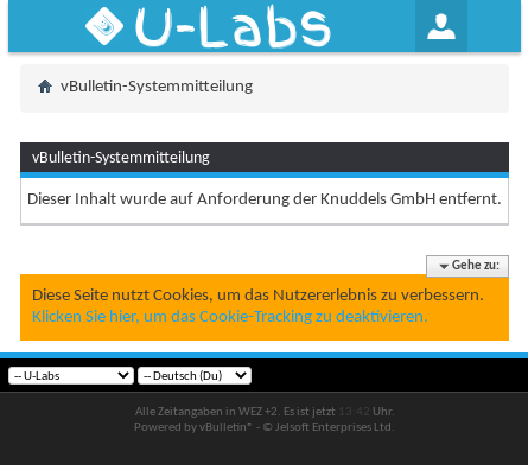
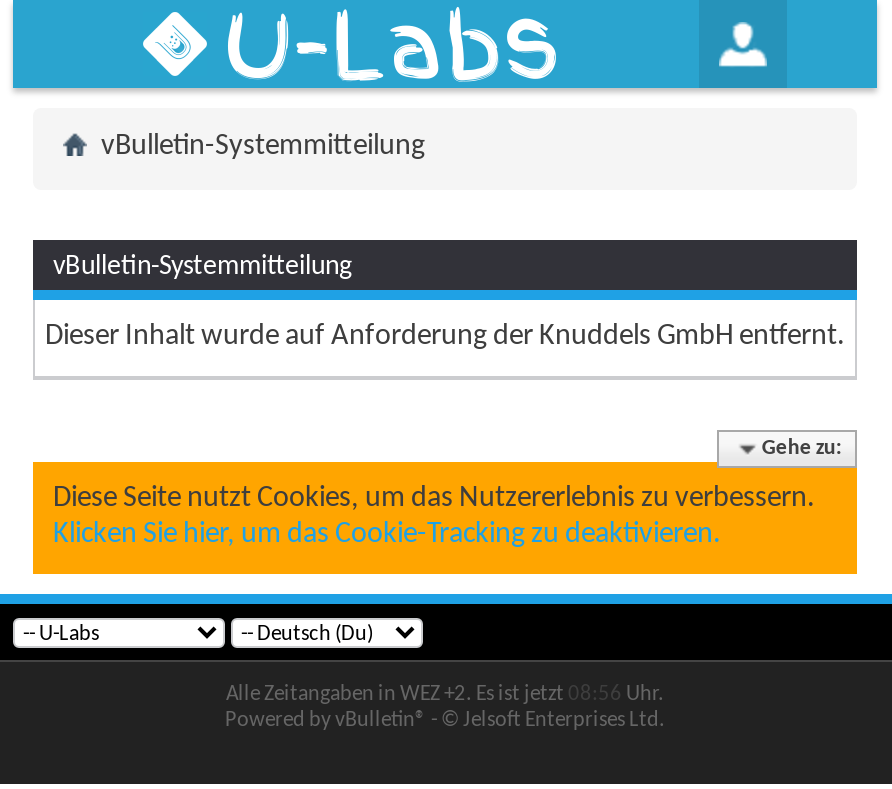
[135,406,395,419] Alle Zeitangaben in WEZ +2. Es ist jetzt 13:42 Uhr. -> [226,684,664,706] Alle Zeitangaben in WEZ +2. Es ist jetzt 08:56 Uhr.

